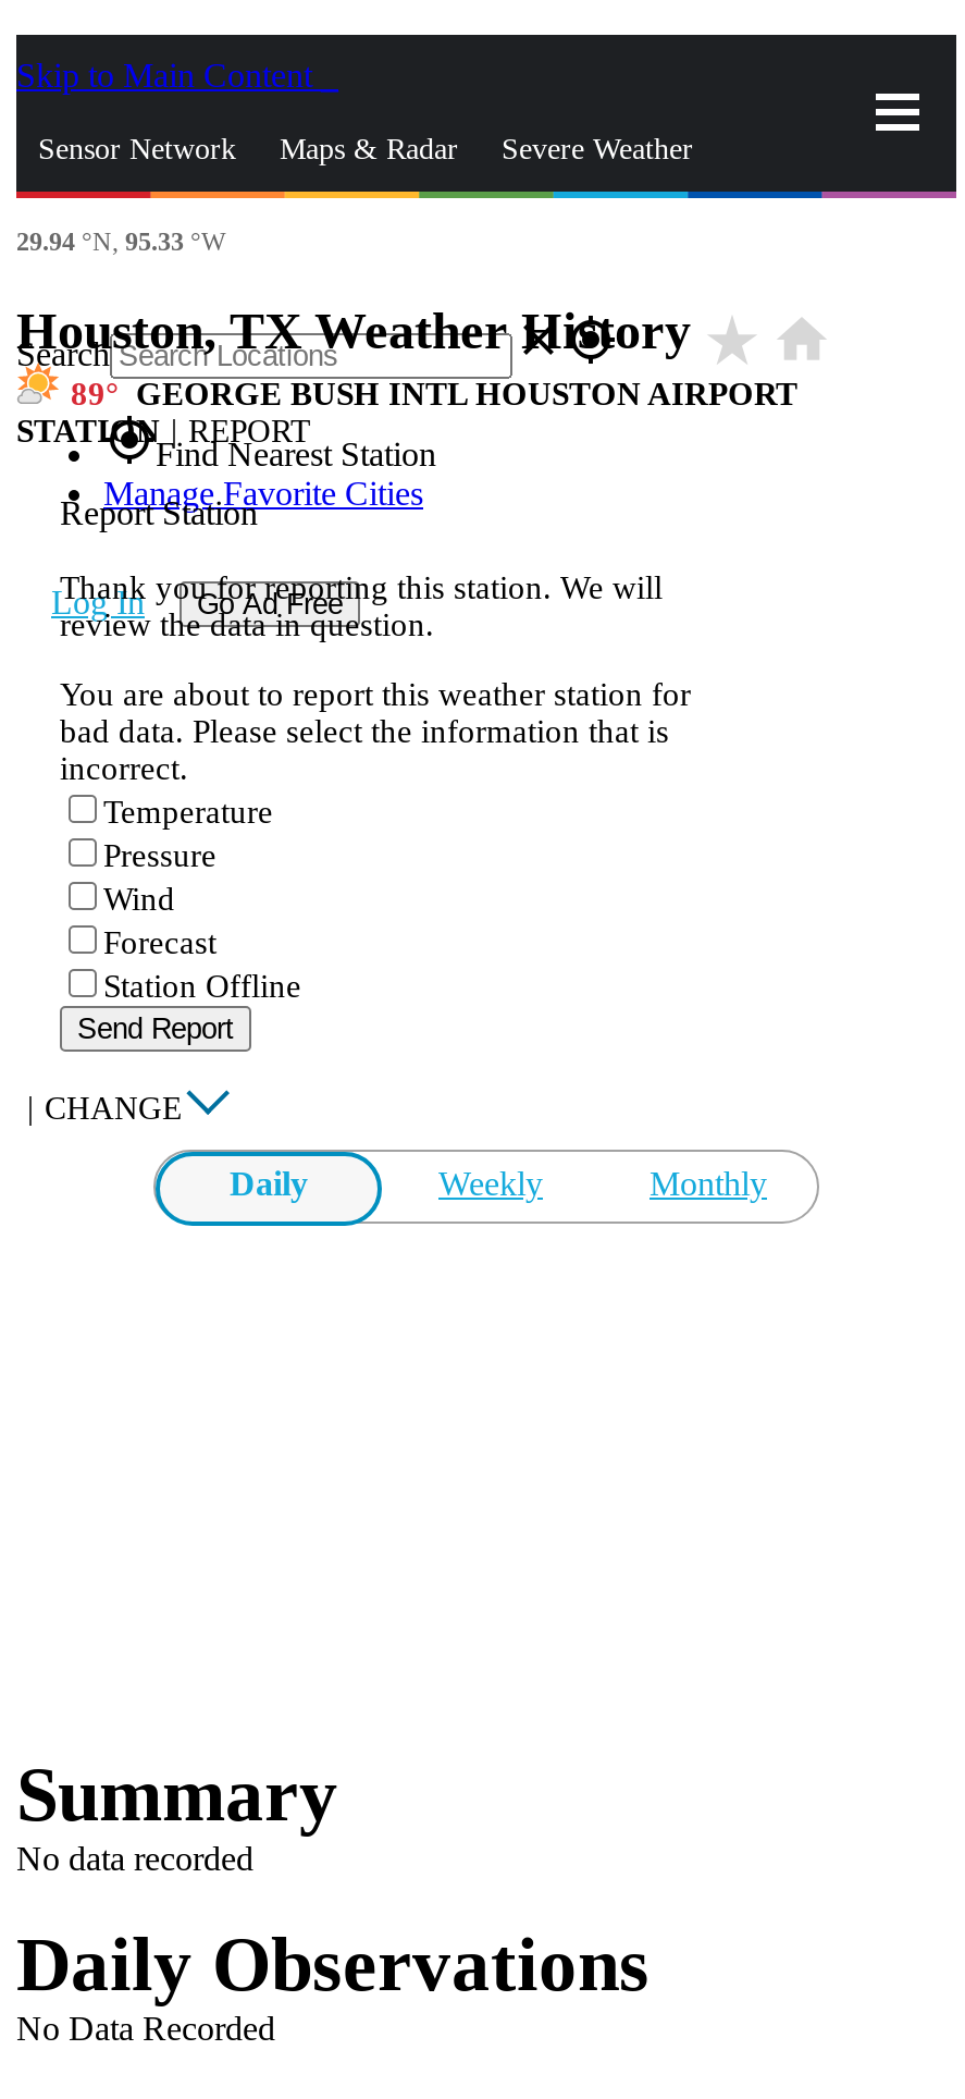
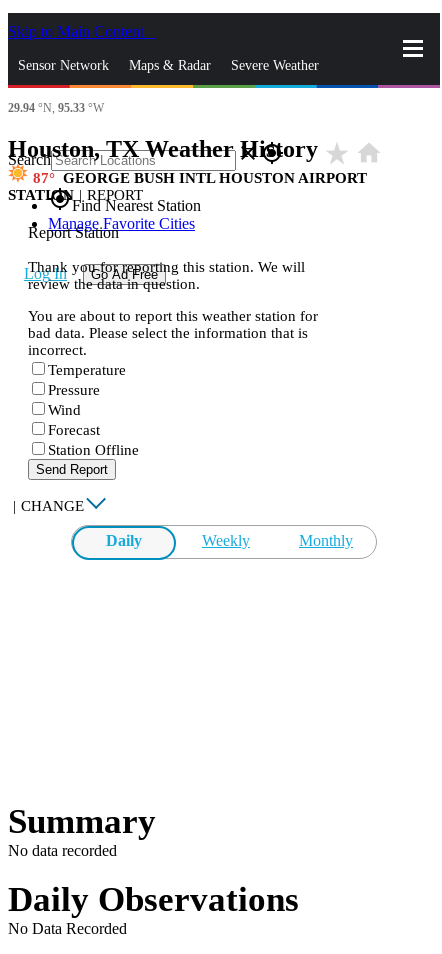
[71,376,797,411] 89 GEORGE BUSH INTL HOUSTON AIRPORT -> [33,170,367,186] 87 GEORGE BUSH INTL HOUSTON AIRPORT

